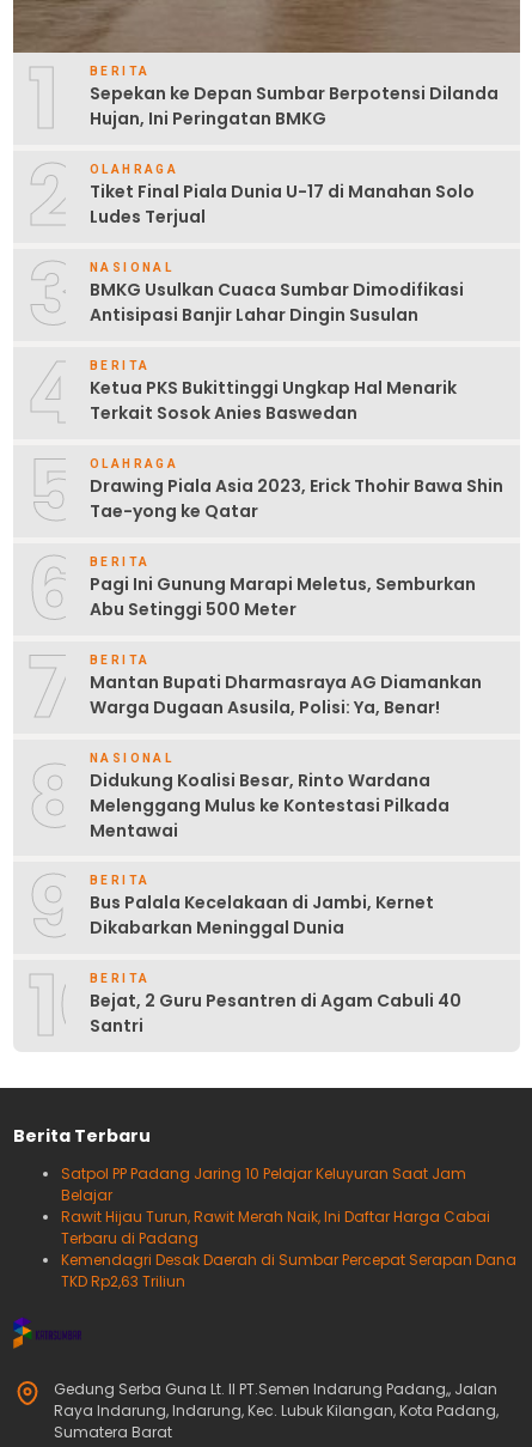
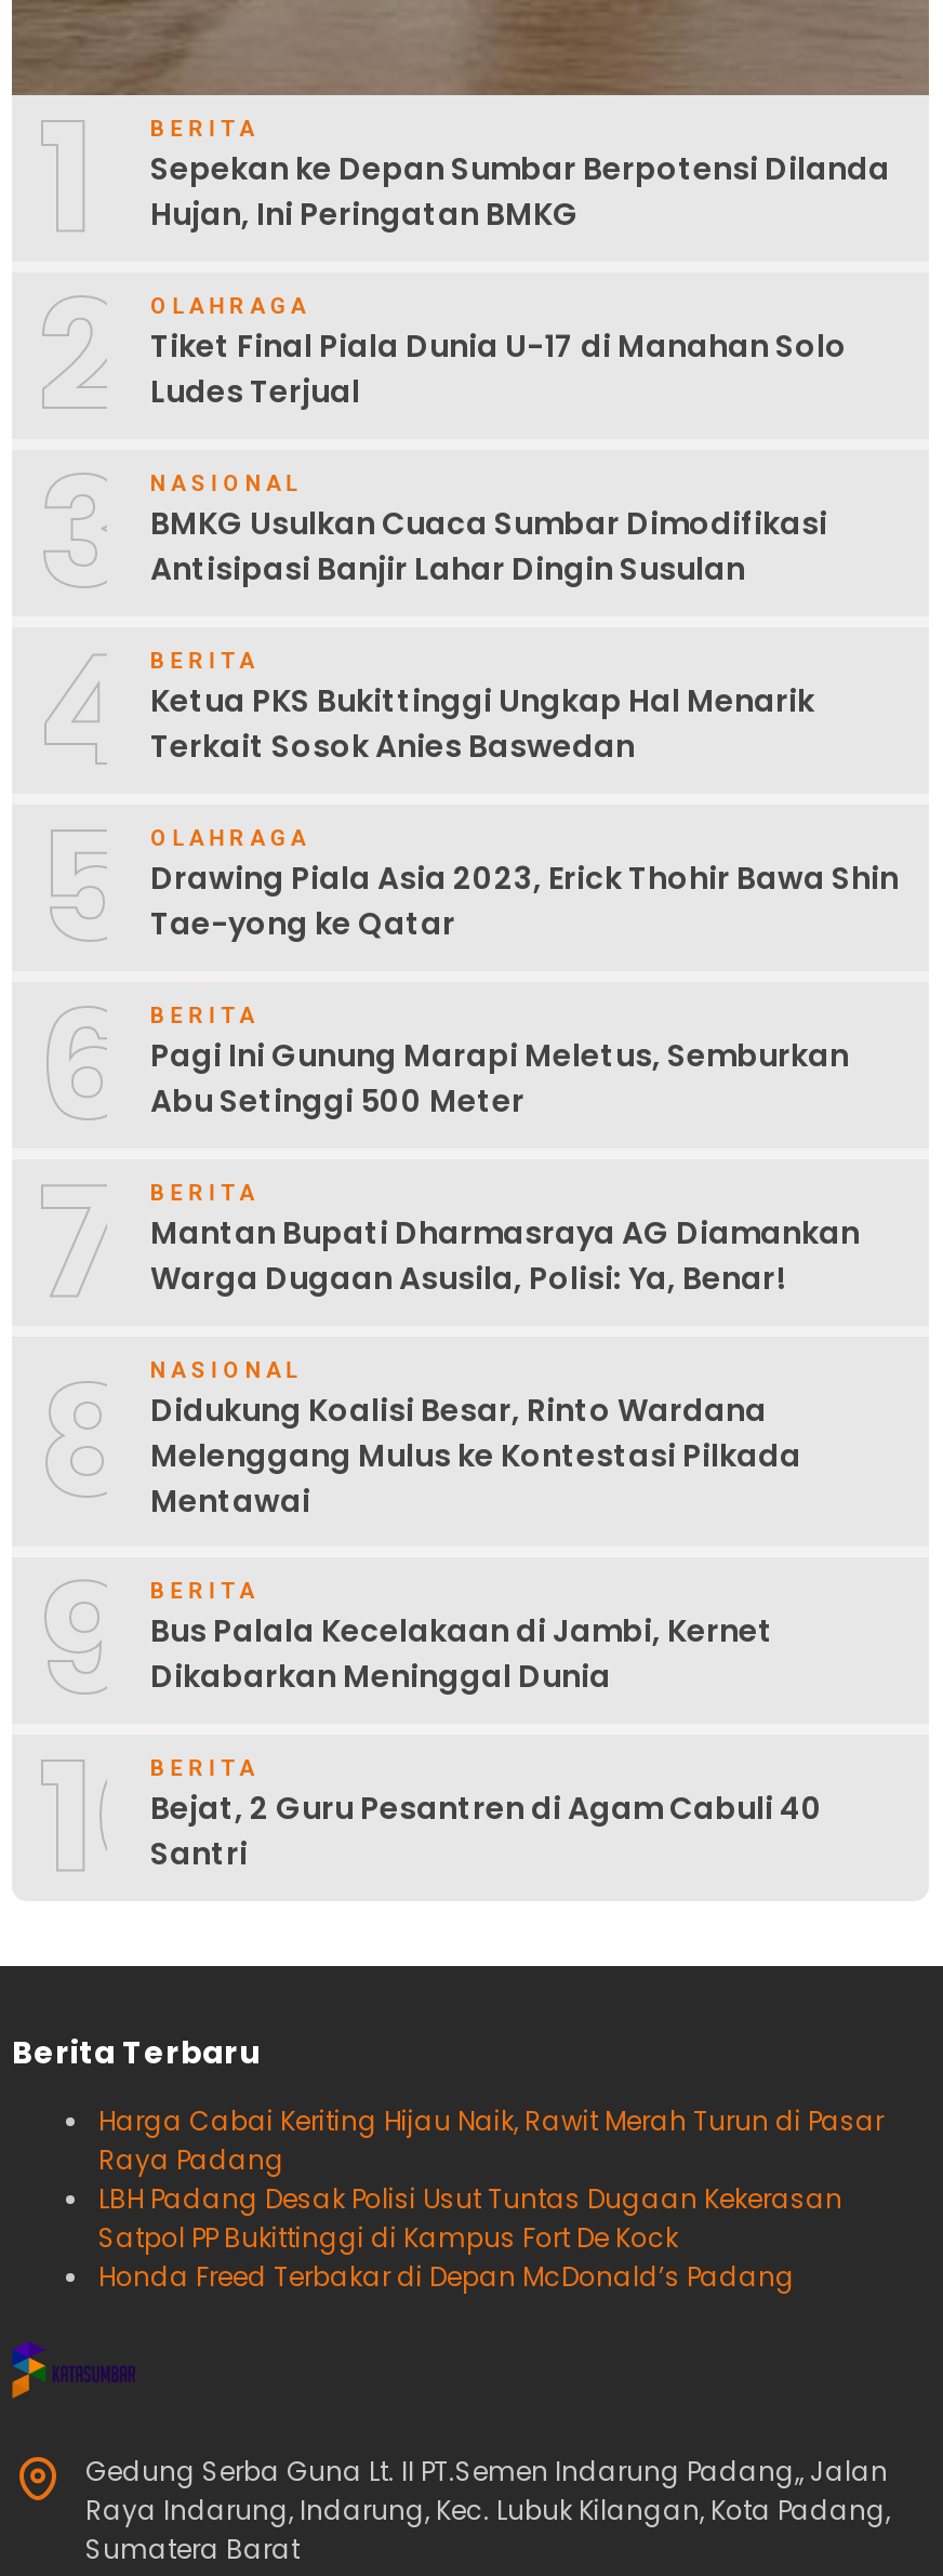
[61,1163,516,1291] Satpol PP Padang Jaring 10 Pelajar Keluyuran Saat Jam | Belajar | Rawit Hijau Turun, Rawit Merah Naik, Ini Daftar Harga Cabai | Terbaru di Padang | Kemendagri Desak Daerah di Sumbar Percepat Serapan Dana | TKD Rp2,63 Triliun -> [98,2101,884,2294] Harga Cabai Keriting Hijau Naik, Rawit Merah Turun di Pasar | Raya Padang | LBH Padang Desak Polisi Usut Tuntas Dugaan Kekerasan | Satpol PP Bukittinggi di Kampus Fort De Kock | Honda Freed Terbakar di Depan McDonald’s Padang

